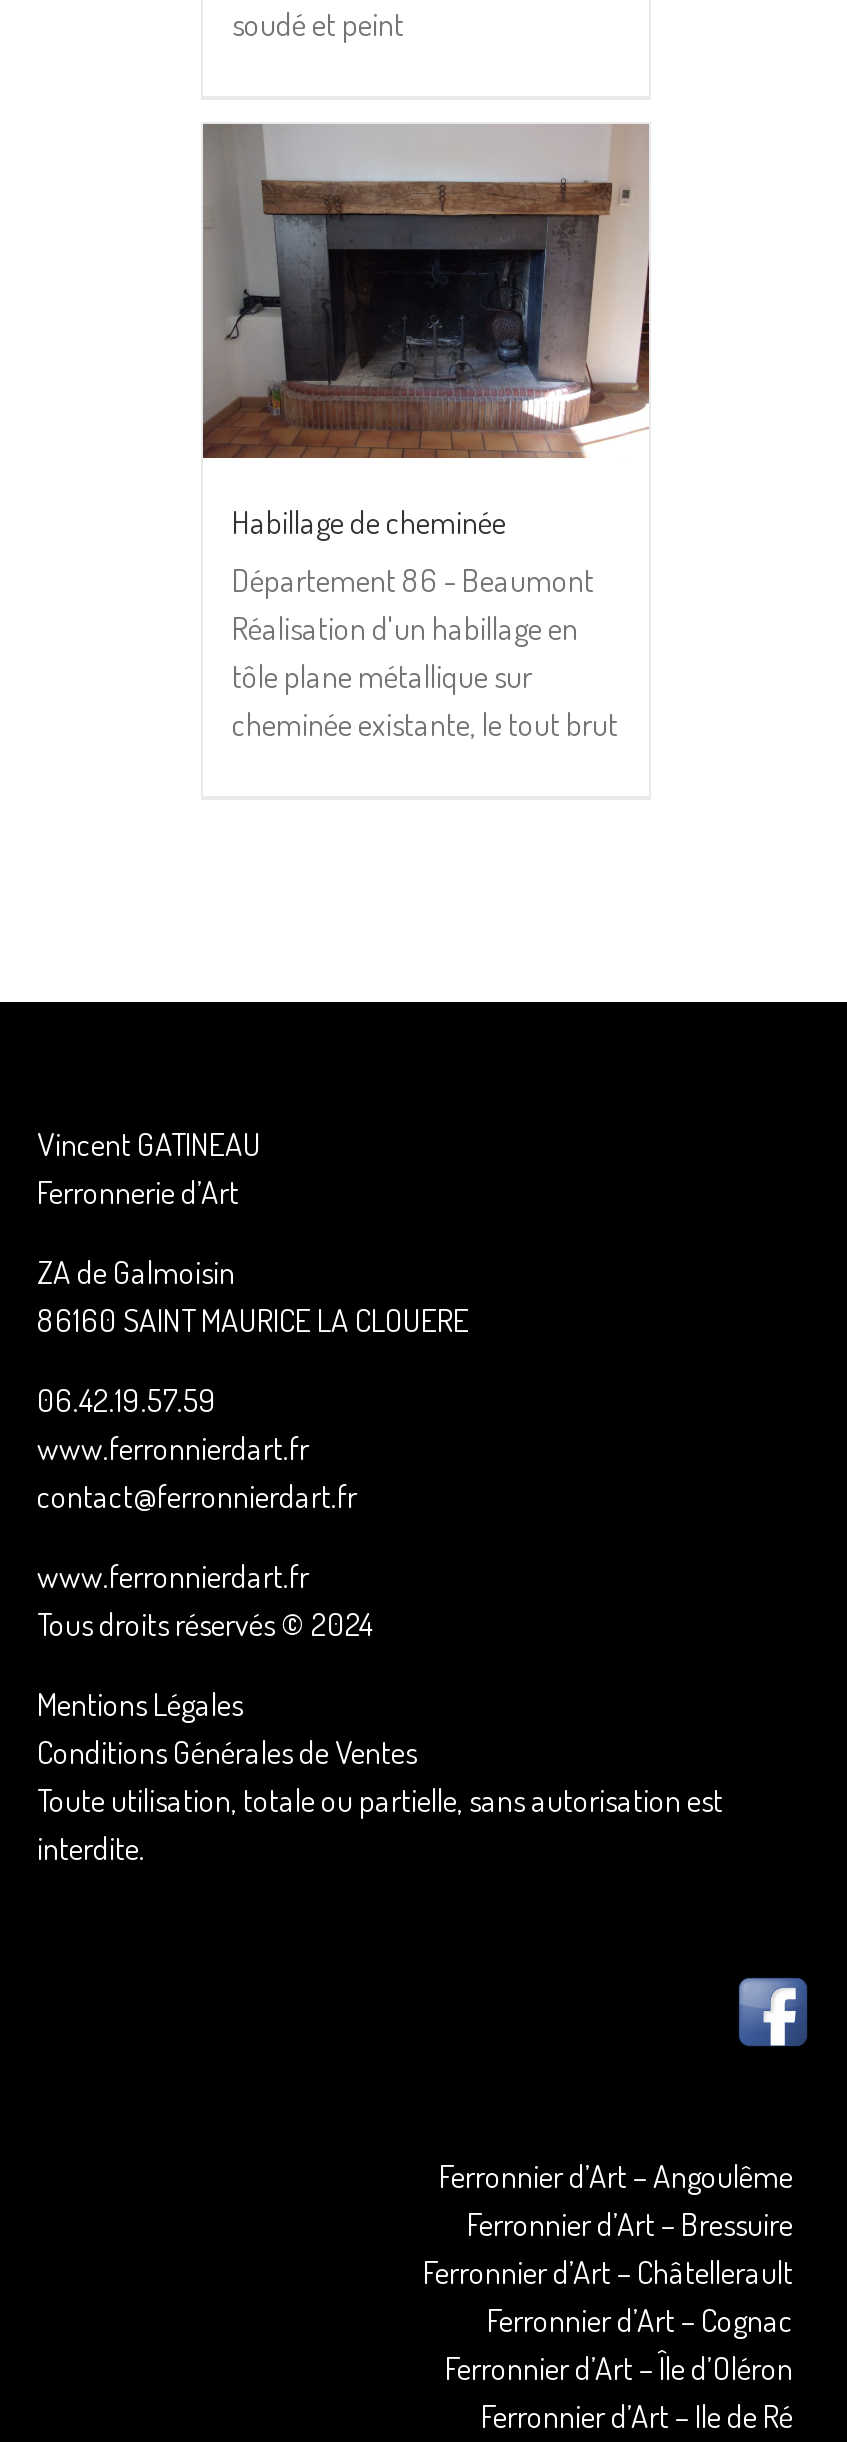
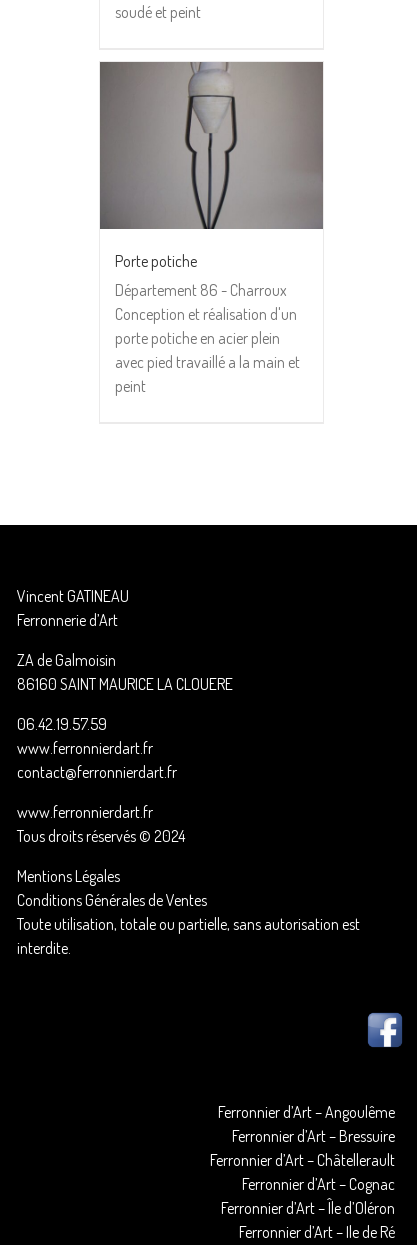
[205,124,649,745] [image] | Habillage de cheminée | Département 86 - Beaumont | Réalisation d'un habillage en | tôle plane métallique sur | cheminée existante, le tout brut -> [102,62,323,396] [image] | Porte potiche | Département 86 - Charroux | Conception et réalisation d'un | porte potiche en acier plein | avec pied travaillé a la main et | peint

